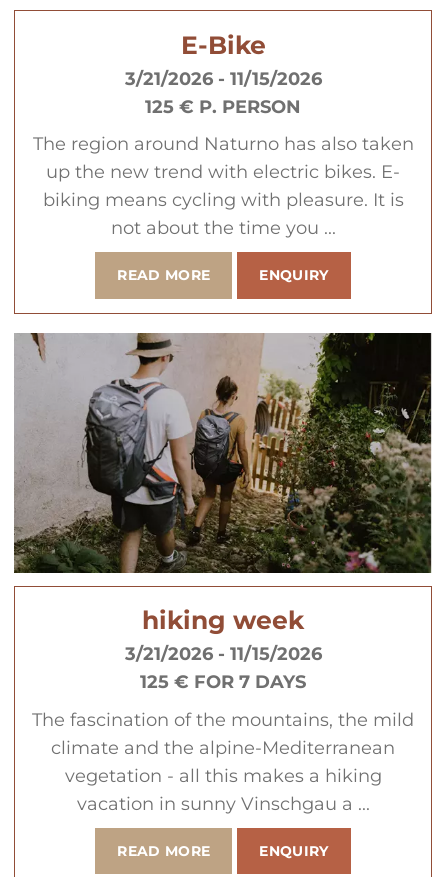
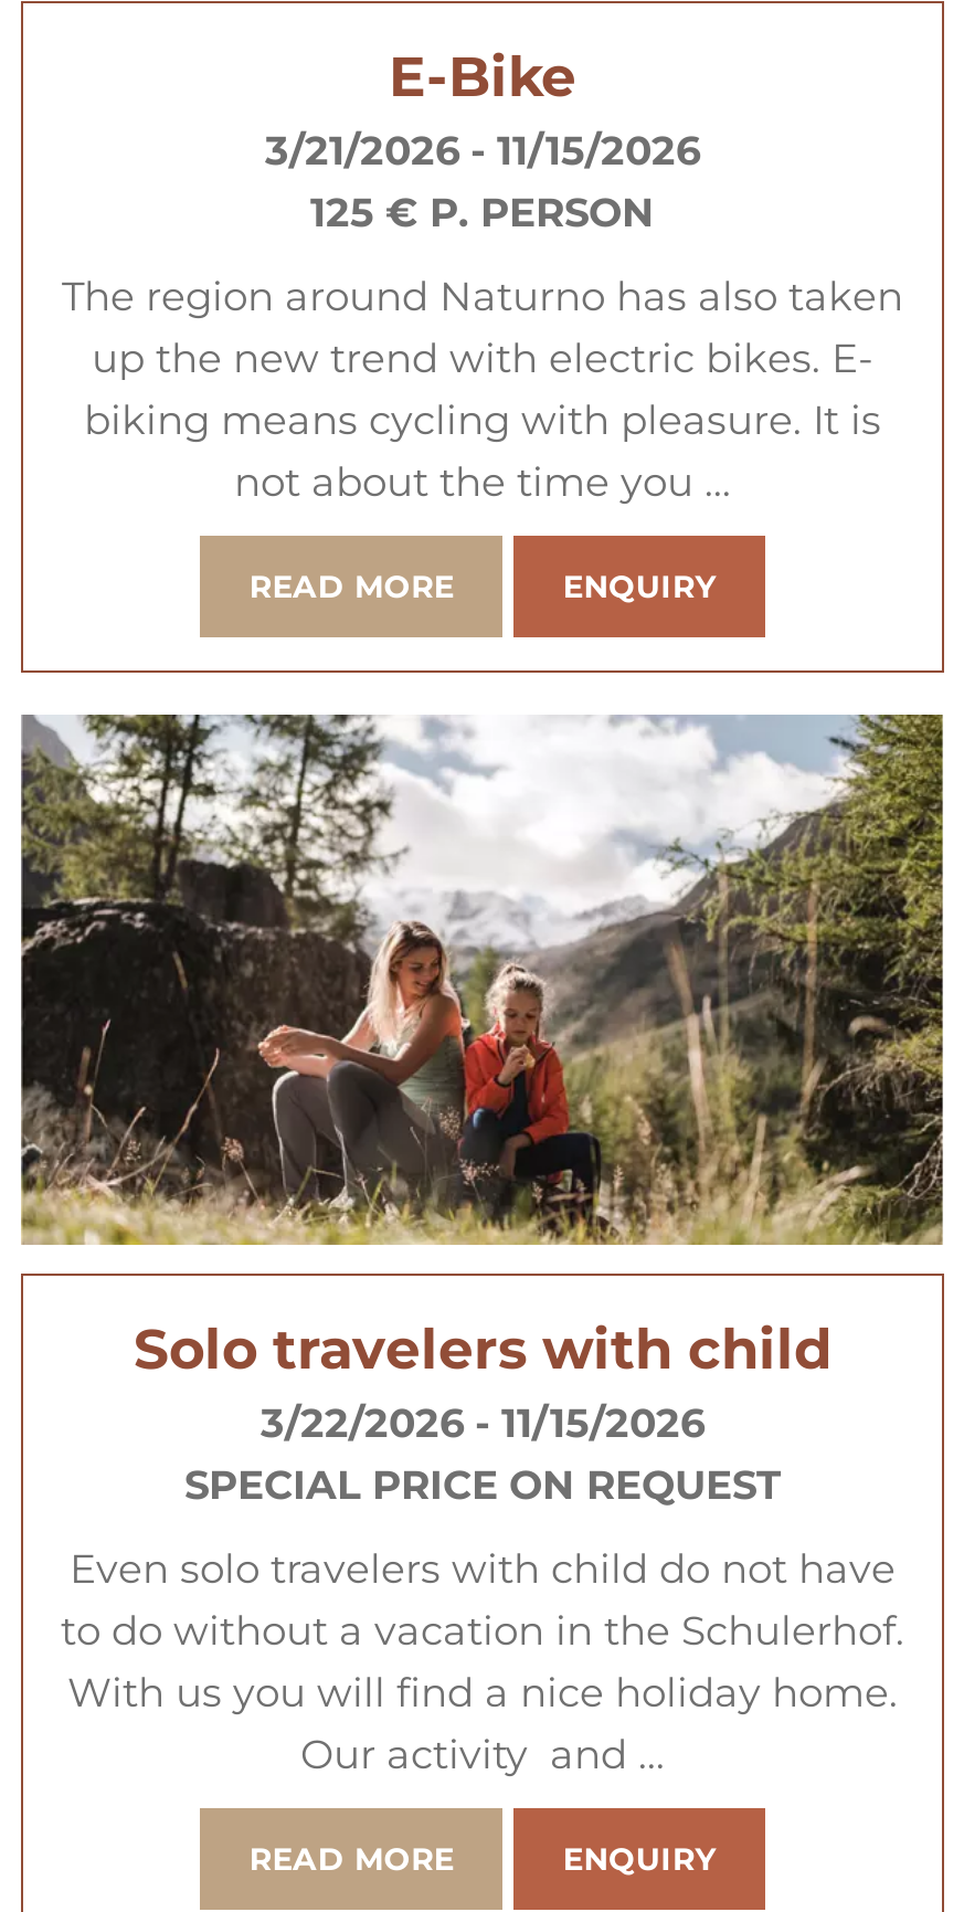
[14,332,432,693] [image] | hiking week | 3/21/2026 - 11/15/2026 | 125 € FOR 7 DAYS -> [19,712,944,1511] [image] | Solo travelers with child | 3/22/2026 - 11/15/2026 | SPECIAL PRICE ON REQUEST
[32,709,414,815] The fascination of the mountains, the mild | climate and the alpine-Mediterranean | vegetation - all this makes a hiking | vacation in sunny Vinschgau a ... -> [61,1546,904,1780] Even solo travelers with child do not have | to do without a vacation in the Schulerhof. | With us you will find a nice holiday home. | Our activity and ...

